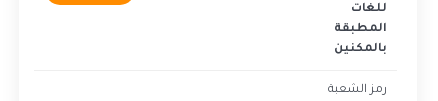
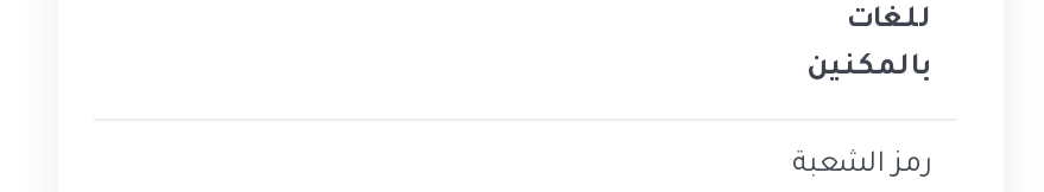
[334,23,387,36] المطبقة -> none

